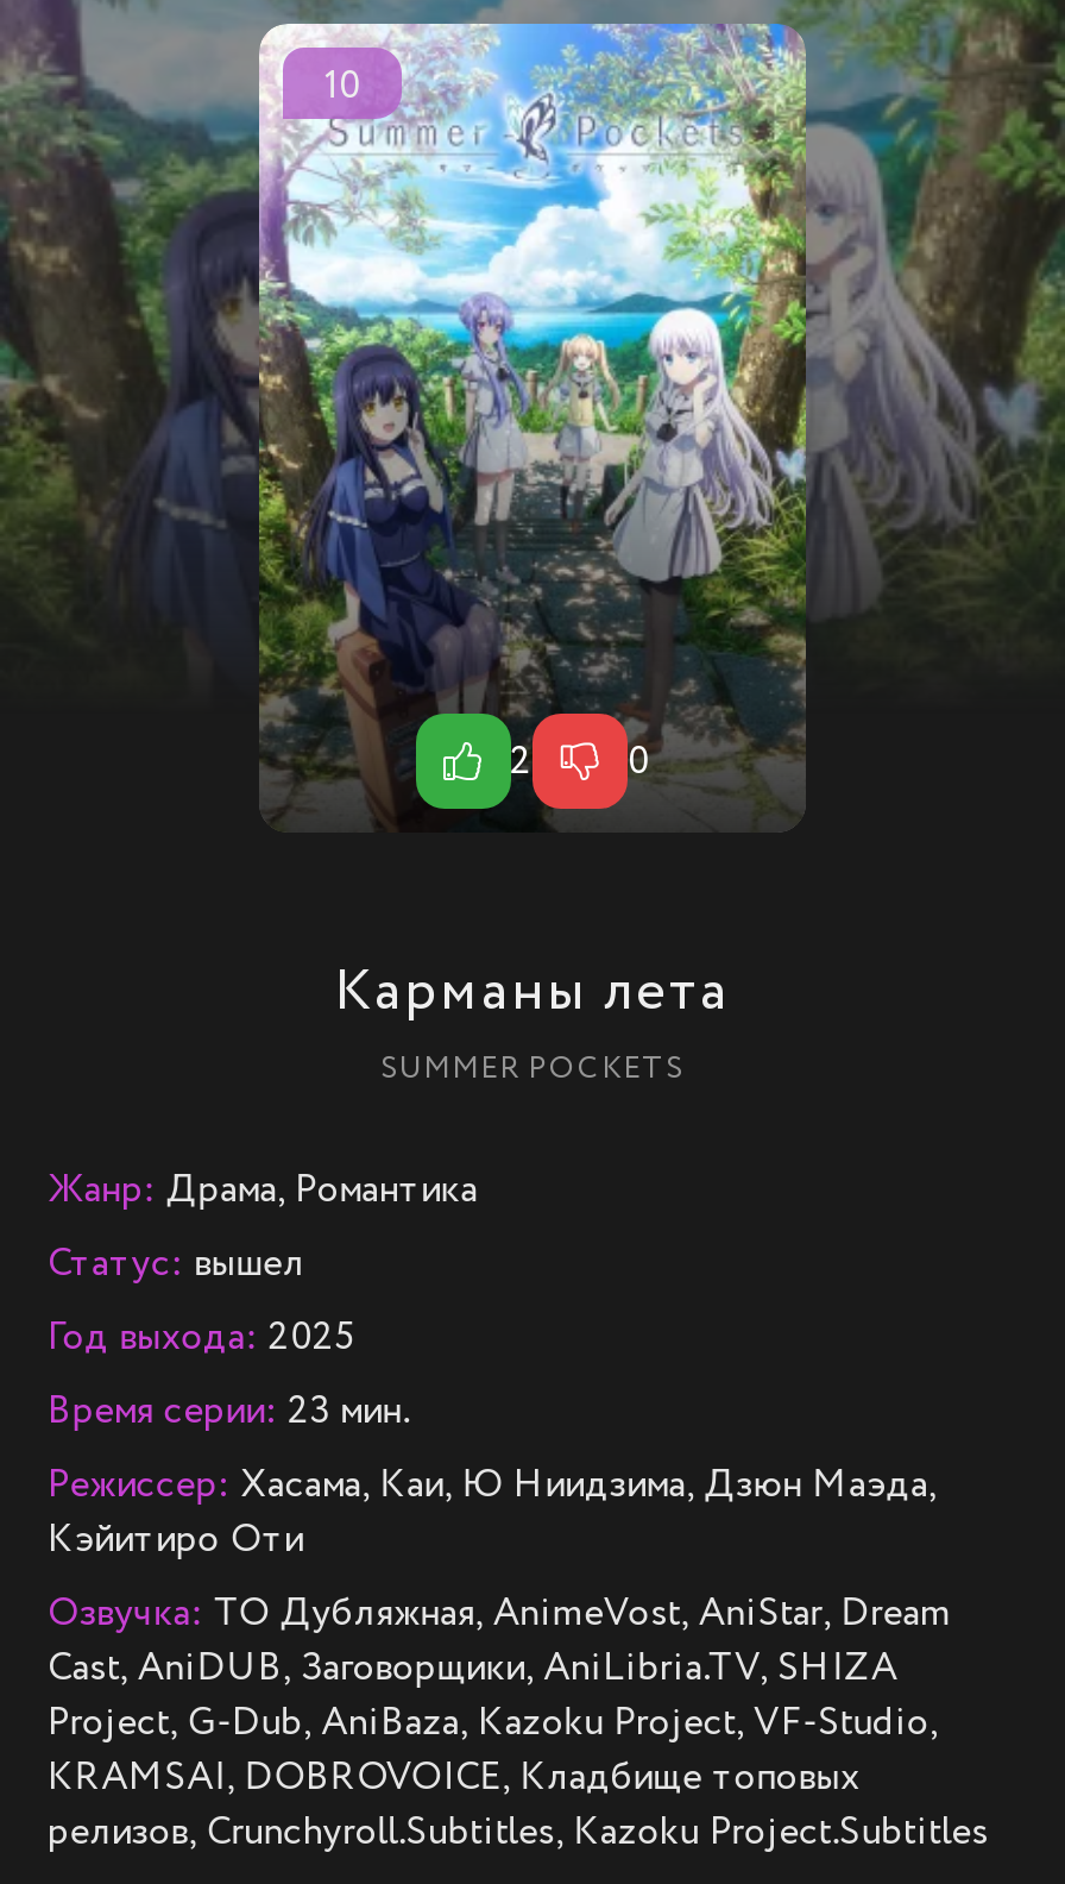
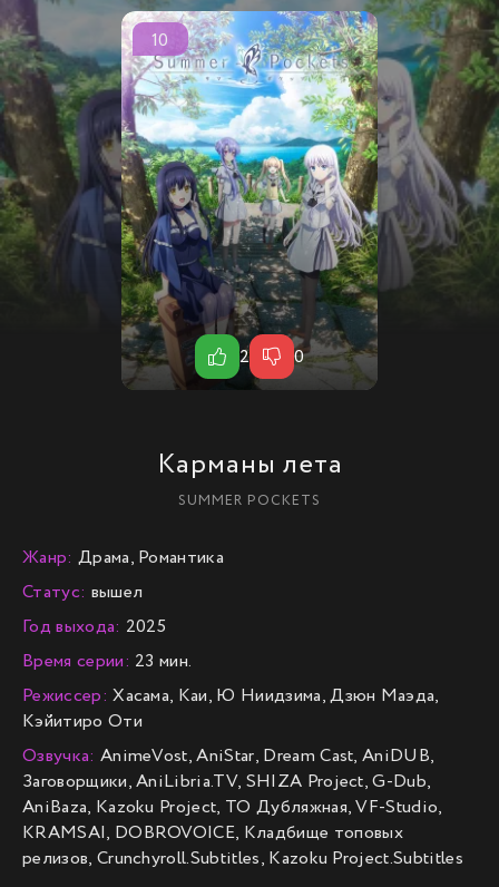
[48,1587,952,1751] Озвучка: ТО Дубляжная, AnimeVost, AniStar, Dream | Cast, AniDUB, Заговорщики, AniLibria.TV, SHIZA | Project, G-Dub, AniBaza, Kazoku Project, VF-Studio, -> [22,743,442,820] Озвучка: AnimeVost, AniStar, Dream Cast, AniDUB, | Заговорщики, AniLibria.TV, SHIZA Project, G-Dub, | AniBaza, Kazoku Project, ТО Дубляжная, VF-Studio,

